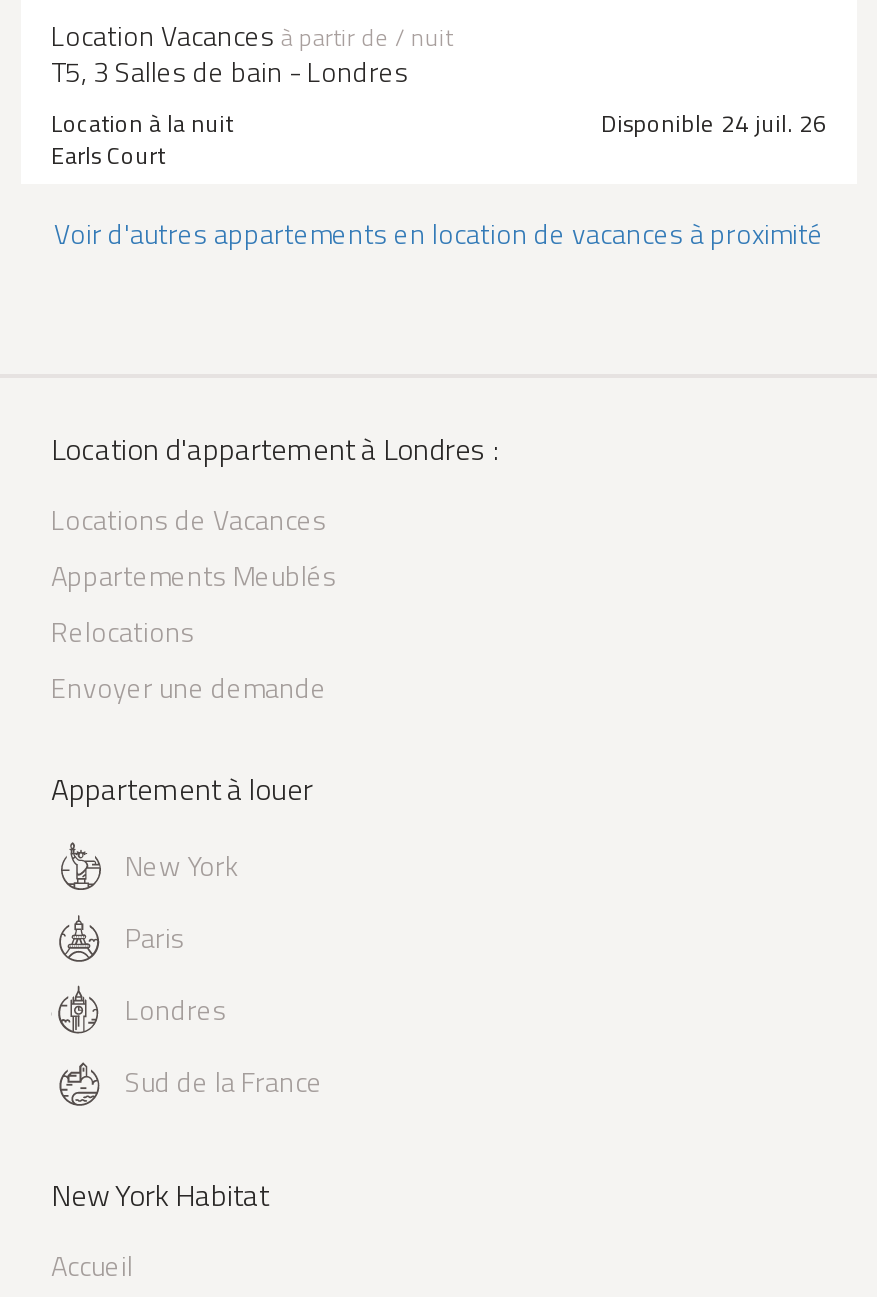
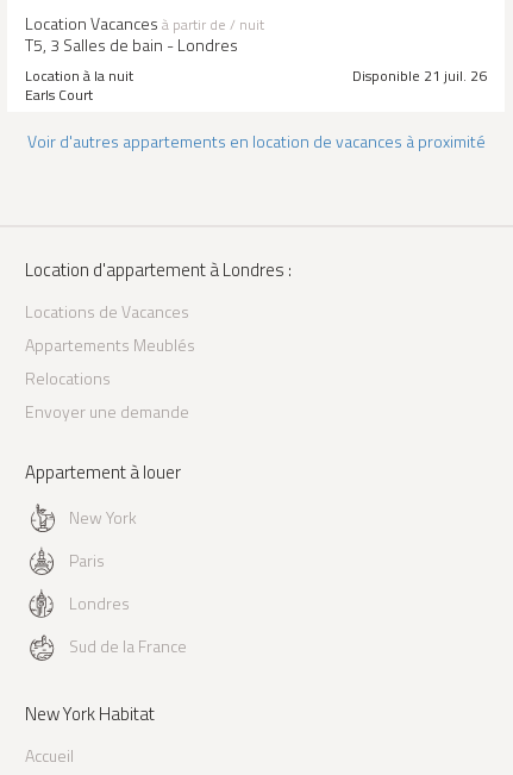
[601,104,827,142] Disponible 24 juil. 26 -> [352,64,487,87] Disponible 21 juil. 26

